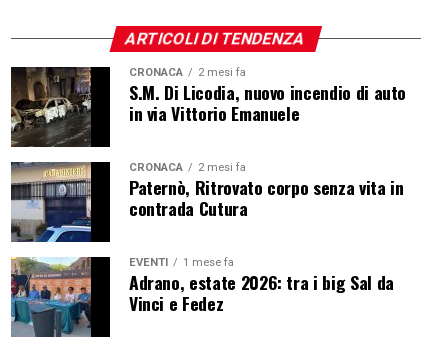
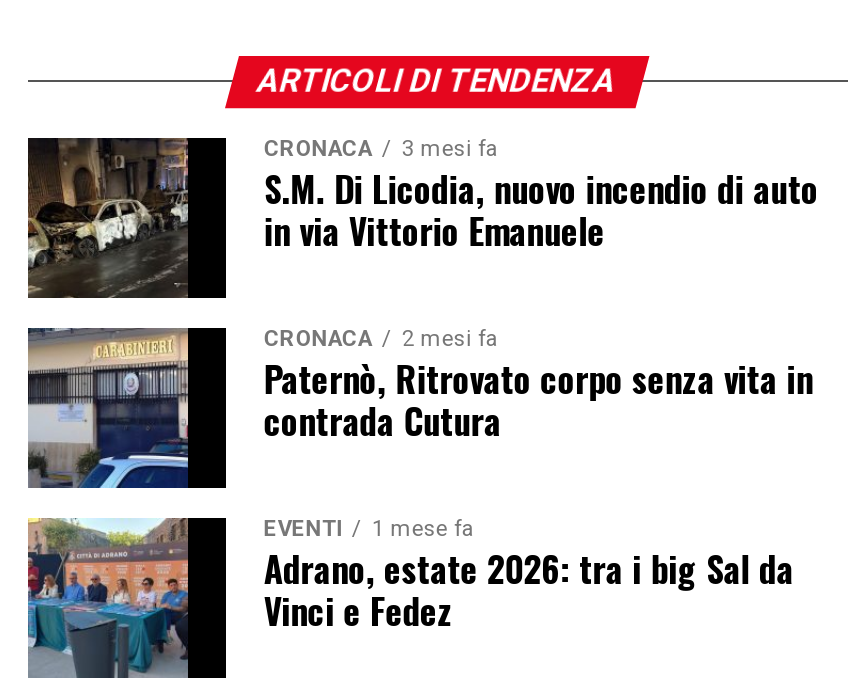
[129,66,246,79] CRONACA 2 mesi fa -> [264,135,498,161] CRONACA 3 mesi fa

